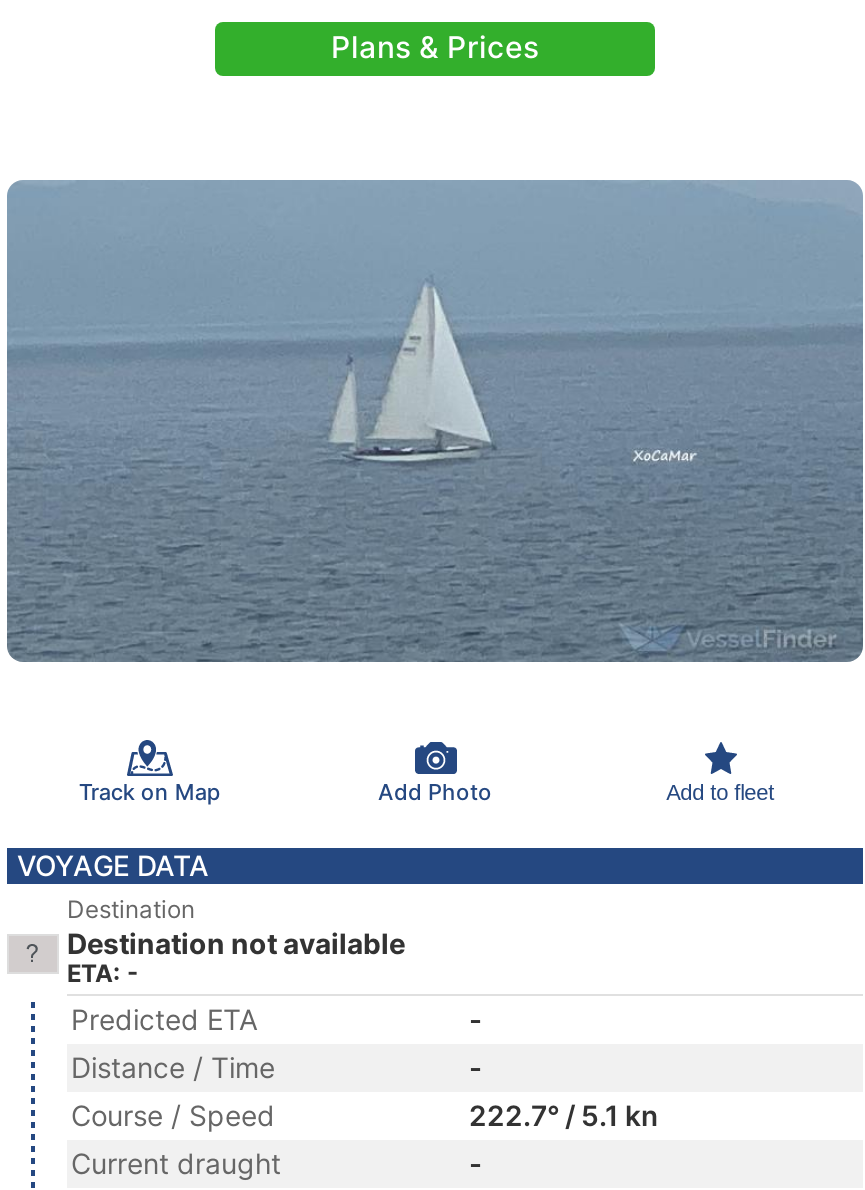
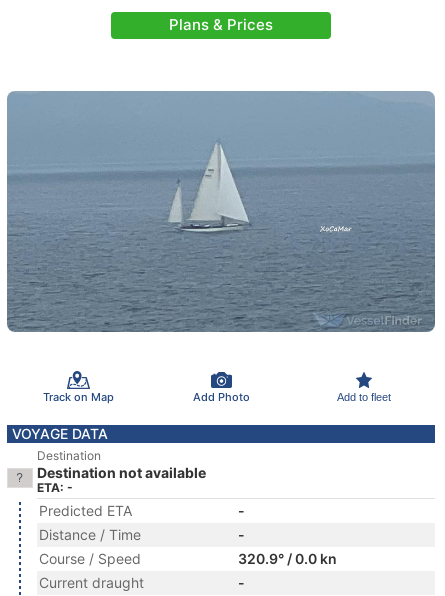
[469,1098,659,1132] 222.7° / 5.1 kn -> [238,550,337,567] 320.9° / 0.0 kn

